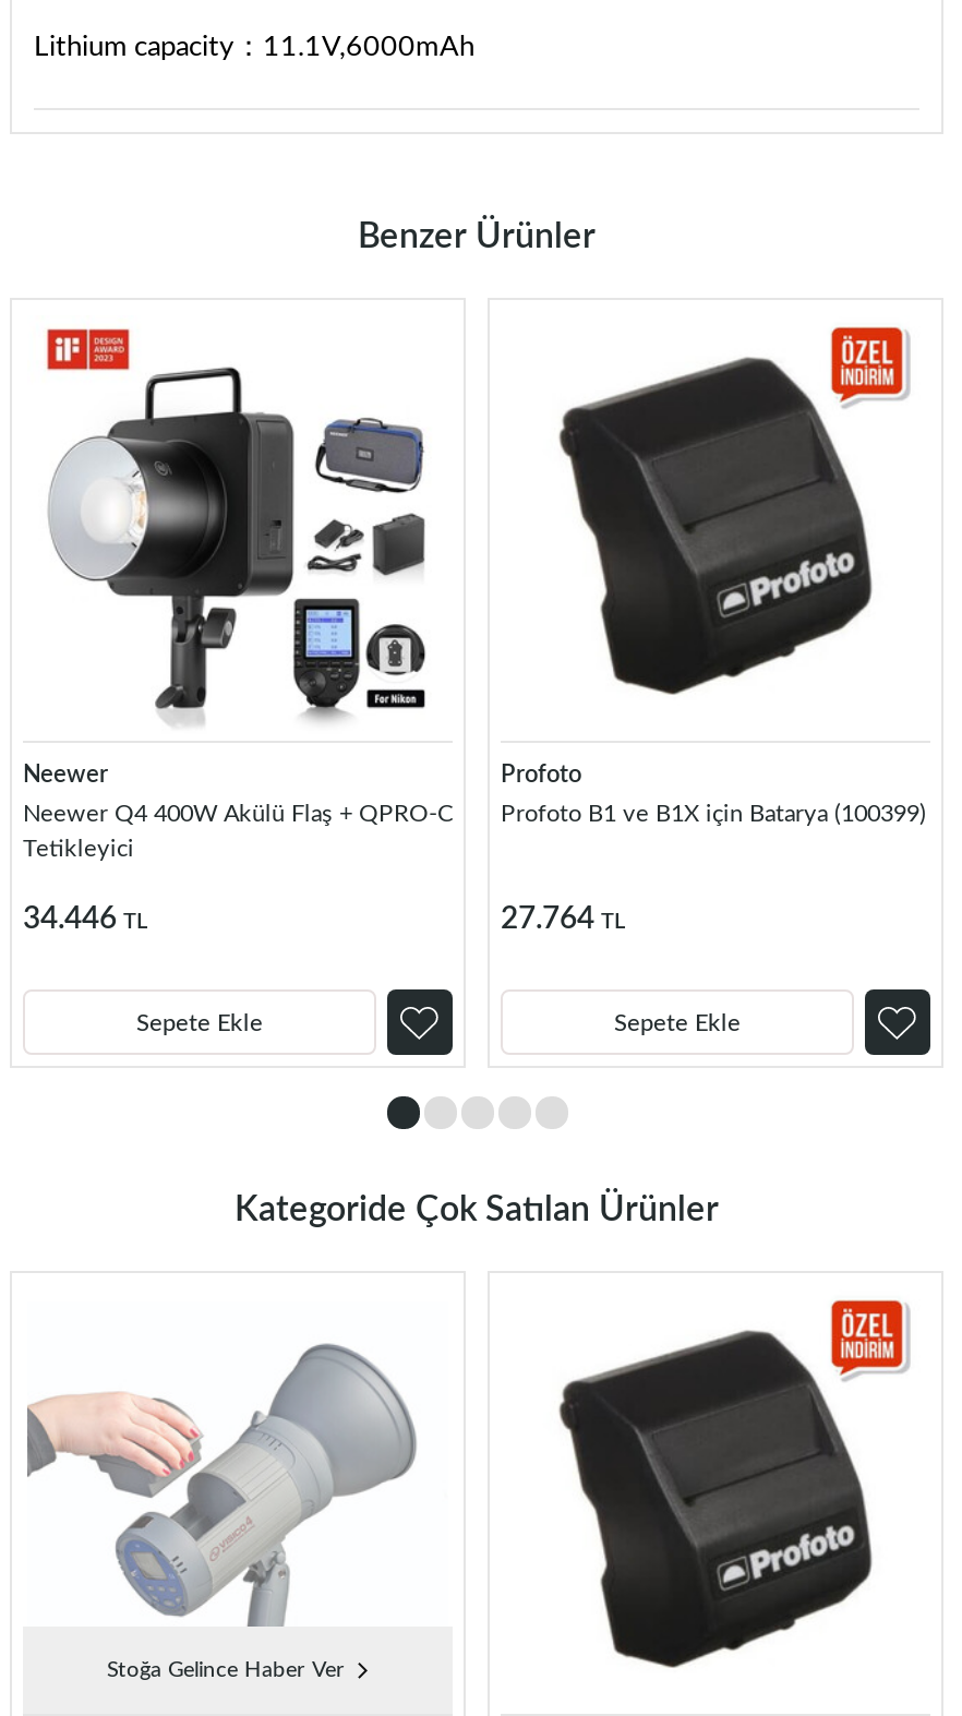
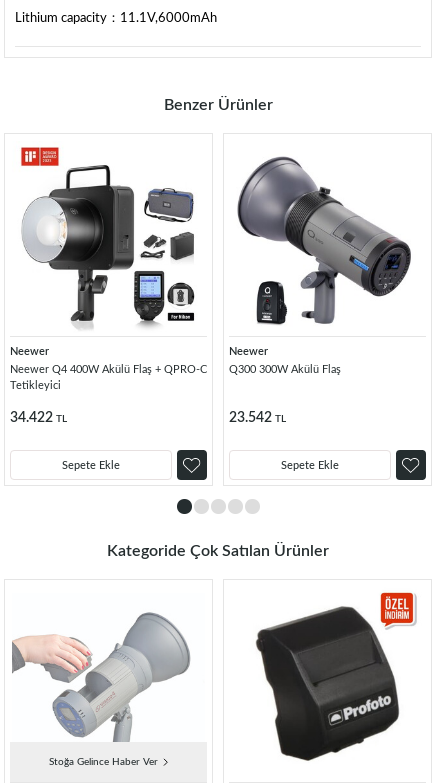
[501,324,911,787] [image] | Profoto -> [229,146,416,357] [image] | Neewer
[501,802,926,826] Profoto B1 ve B1X için Batarya (100399) -> [229,364,341,375] Q300 300W Akülü Flaş
[23,903,147,934] 34.446 TL -> [10,411,67,425] 34.422 TL
[501,903,625,934] 27.764 TL -> [229,411,286,425] 23.542 TL

